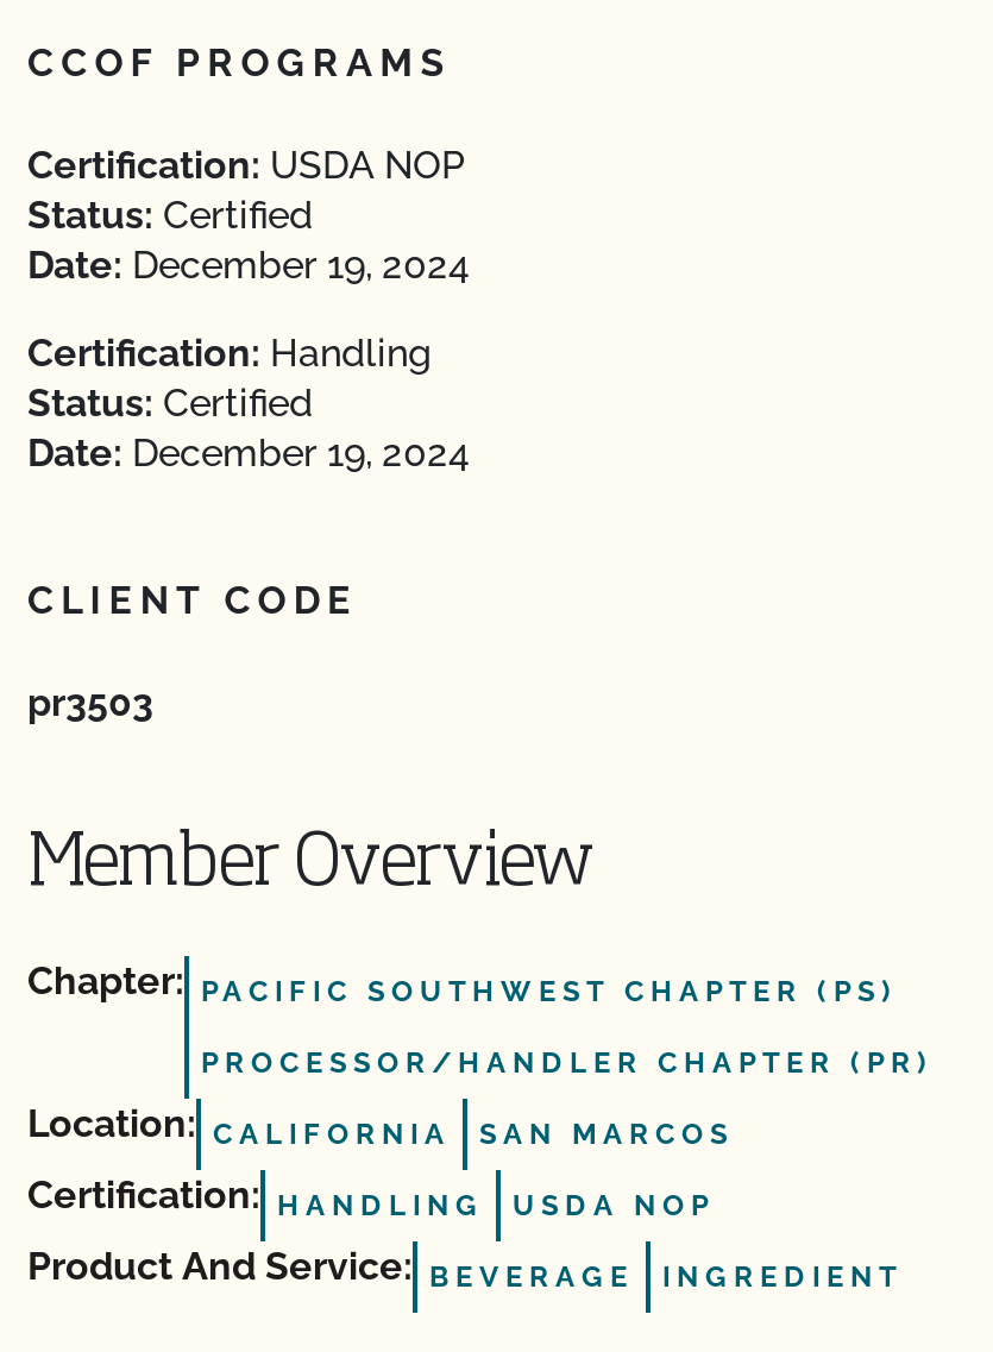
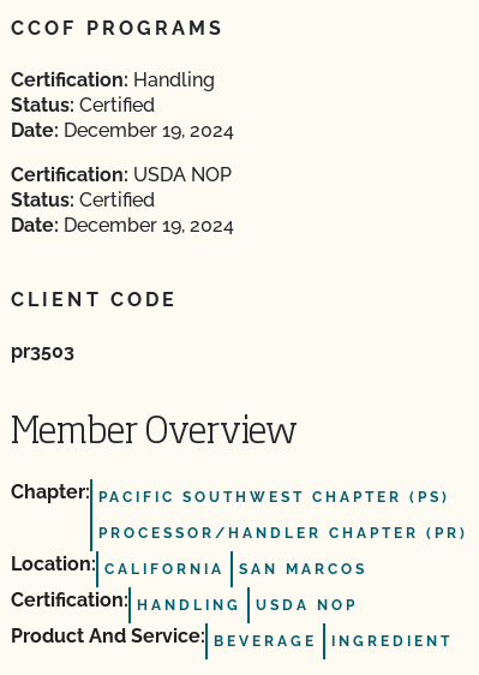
moved [27,143,465,188] -> [11,163,232,186]: Certification: USDA NOP
moved [27,331,432,376] -> [11,68,215,91]: Certification: Handling

